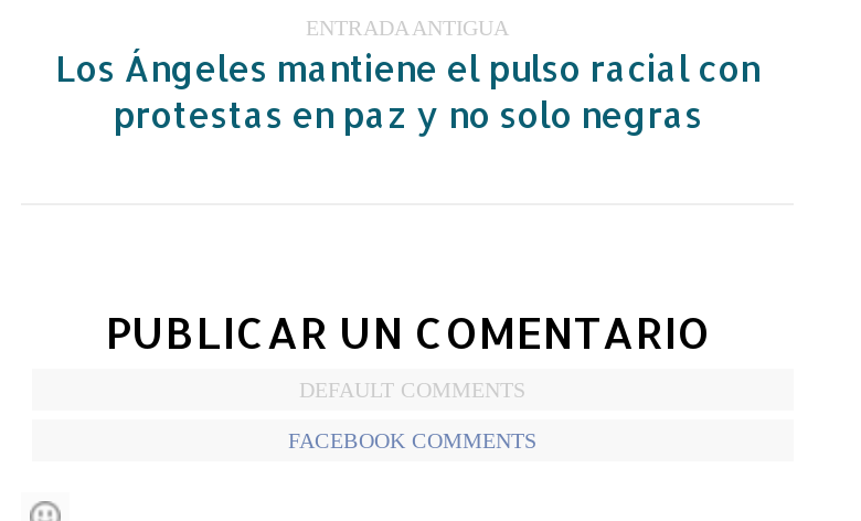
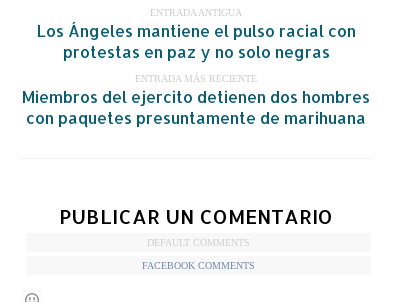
none -> [22,73,370,128] ENTRADA MÁS RECIENTE | Miembros del ejercito detienen dos hombres | con paquetes presuntamente de marihuana

